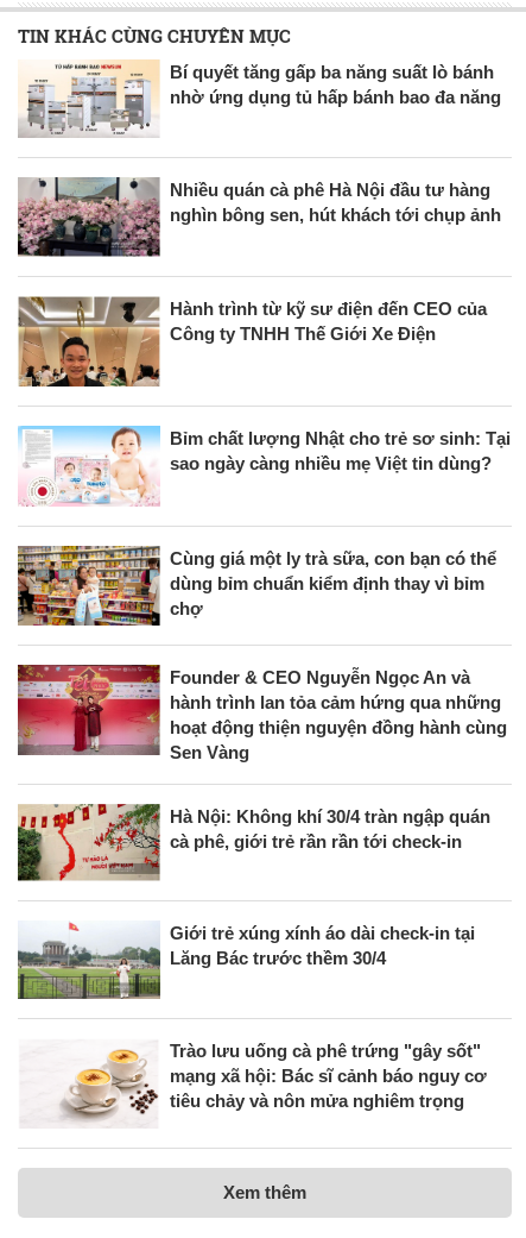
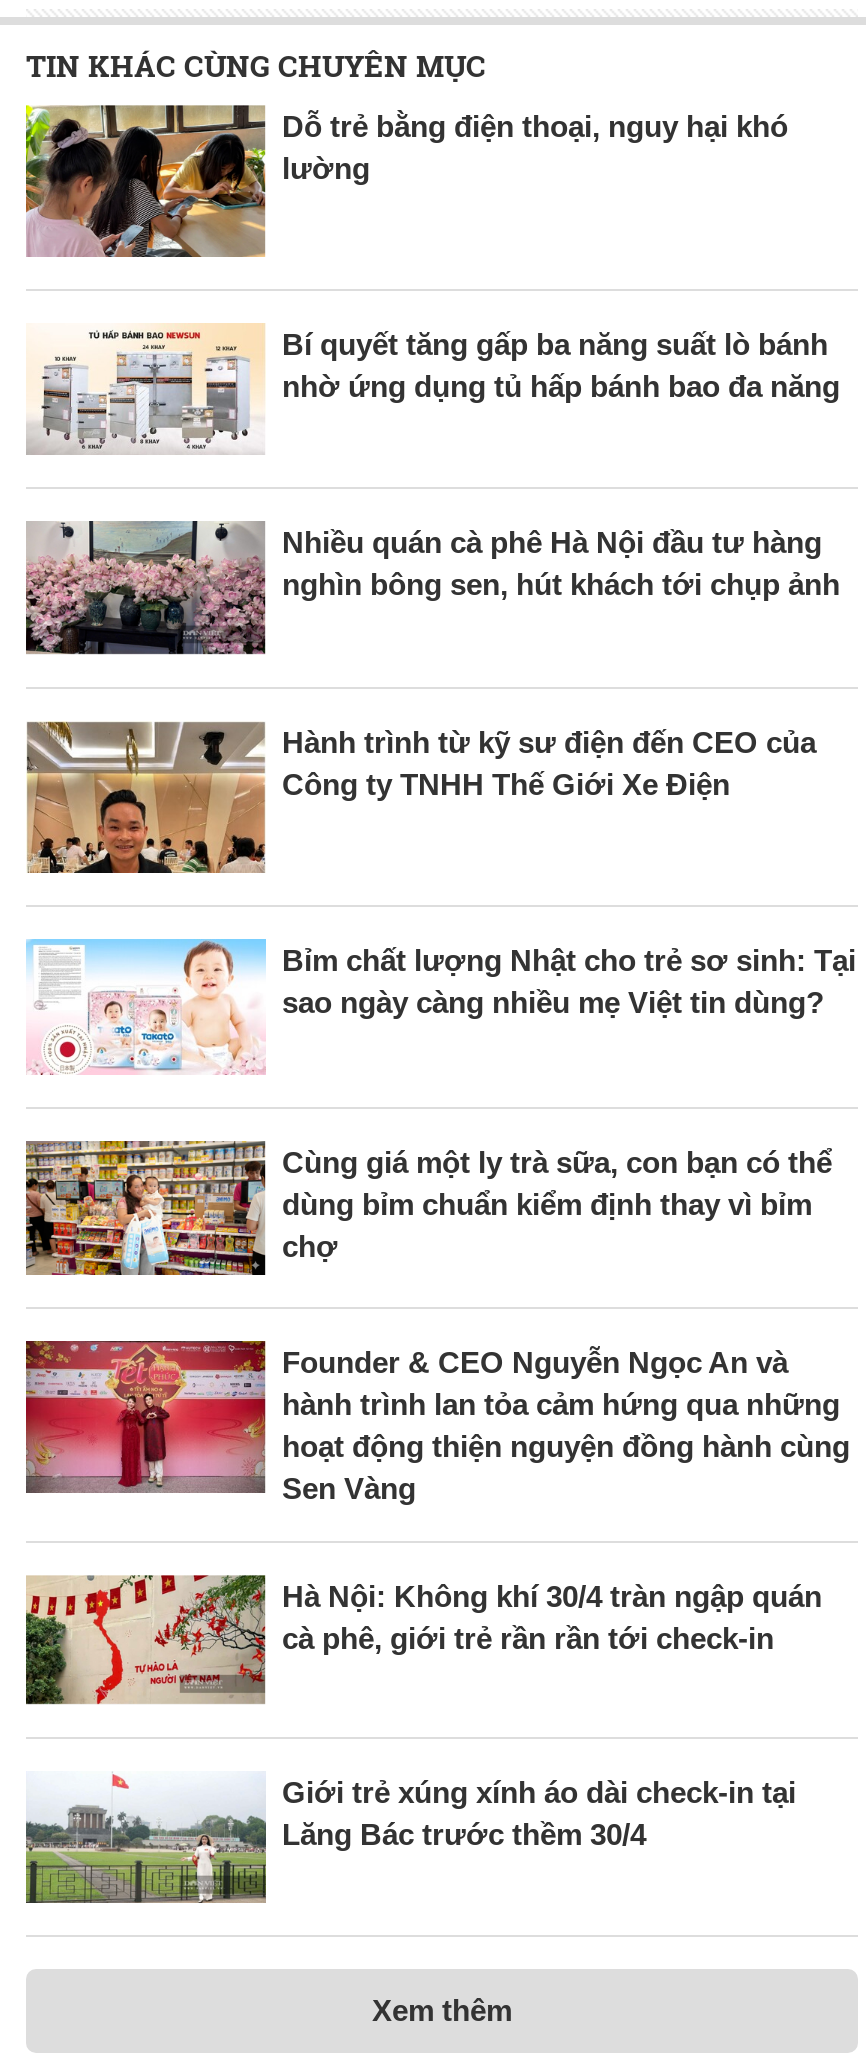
none -> [24,103,788,259] [image] | Dỗ trẻ bằng điện thoại, nguy hại khó | lường
moved [17,59,511,968] -> [24,323,856,1850]: [image] | Bí quyết tăng gấp ba năng suất lò bánh | nhờ ứng dụng tủ hấp bánh bao đa năng | ... | Giới trẻ xúng xính áo dài check-in tại | Lăng Bác trước thềm 30/4
[43,1040,487,1124] [image] | Trào lưu uống cà phê trứng "gây sốt" | mạng xã hội: Bác sĩ cảnh báo nguy cơ | tiêu chảy và nôn mửa nghiêm trọng -> none

